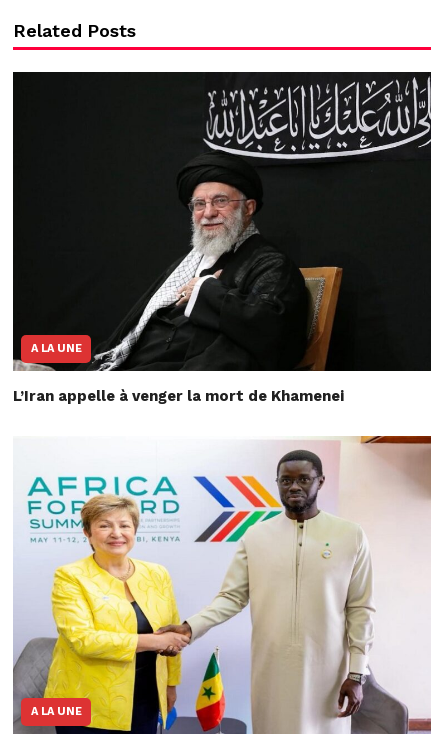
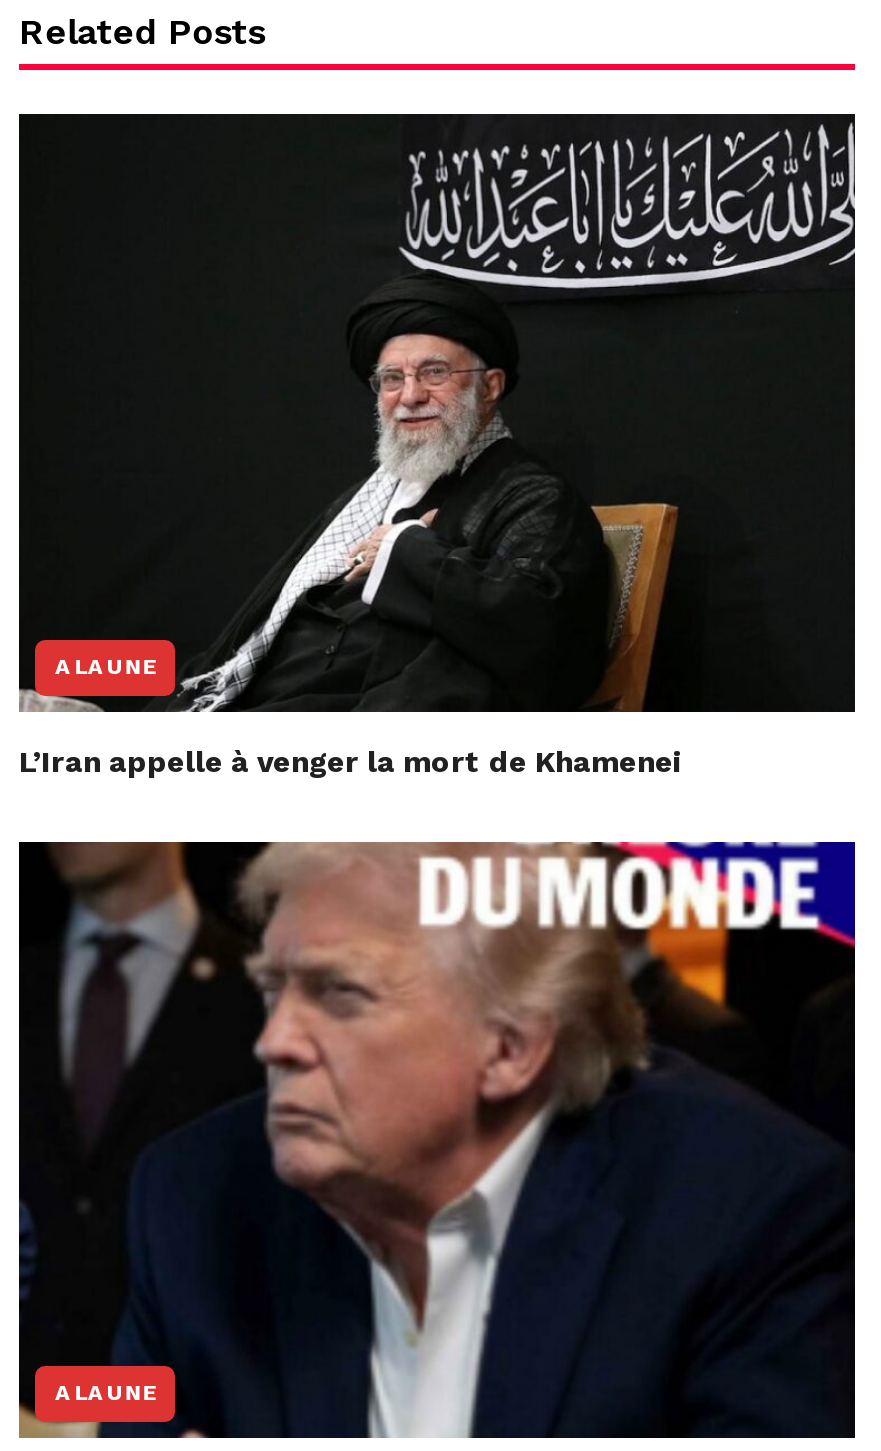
[13,435,432,735] [image] -> [17,840,857,1440] [image]

